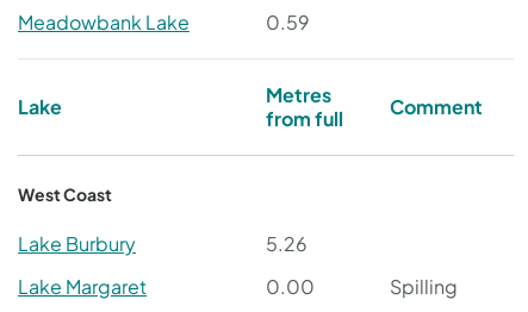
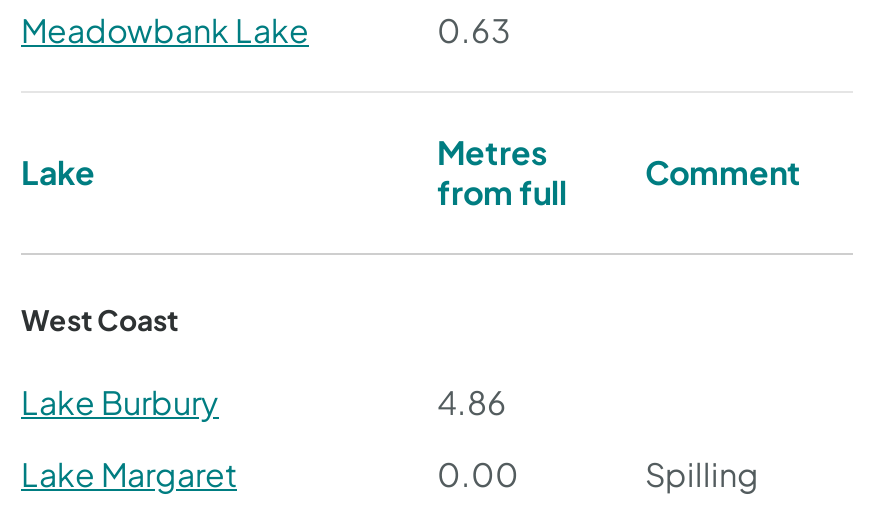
[266,10,310,35] 0.59 -> [437,9,511,51] 0.63
[266,231,308,256] 5.26 -> [437,381,507,423] 4.86

